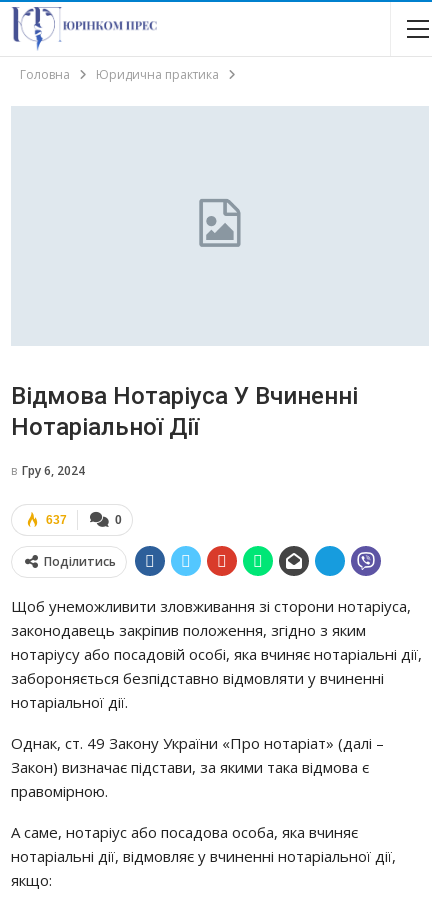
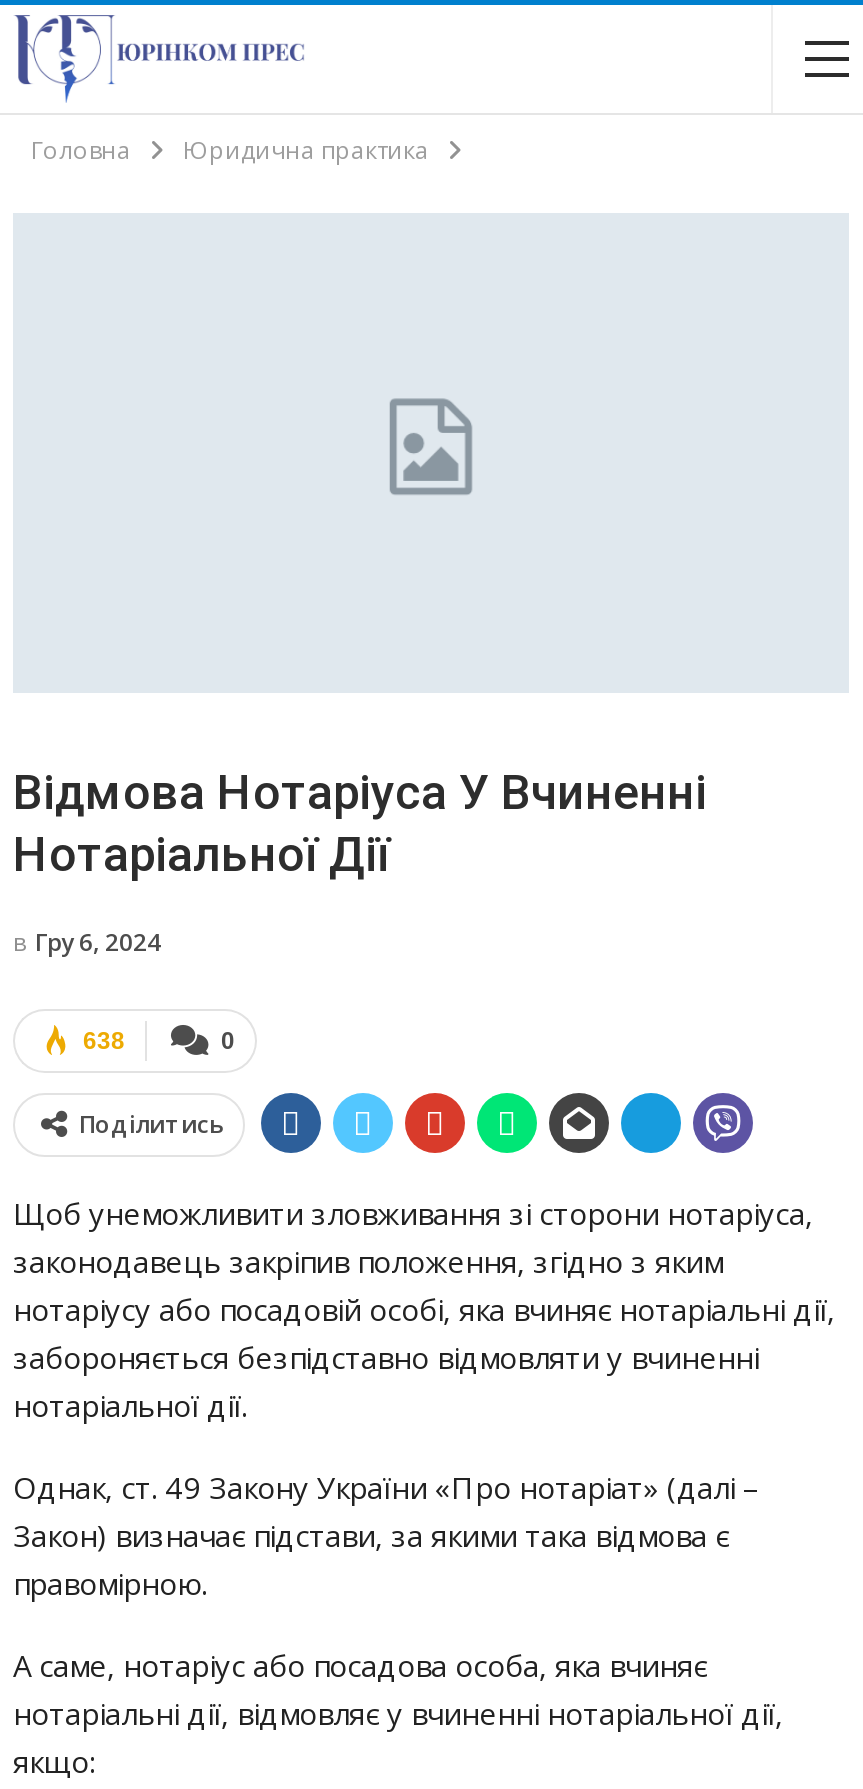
[46,513,67,527] 637 -> [83,1026,125,1054] 638

